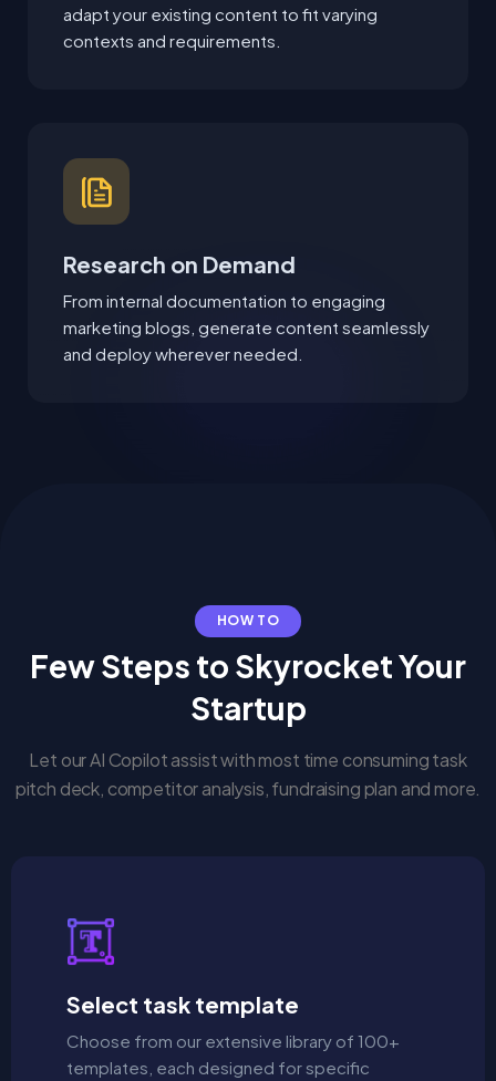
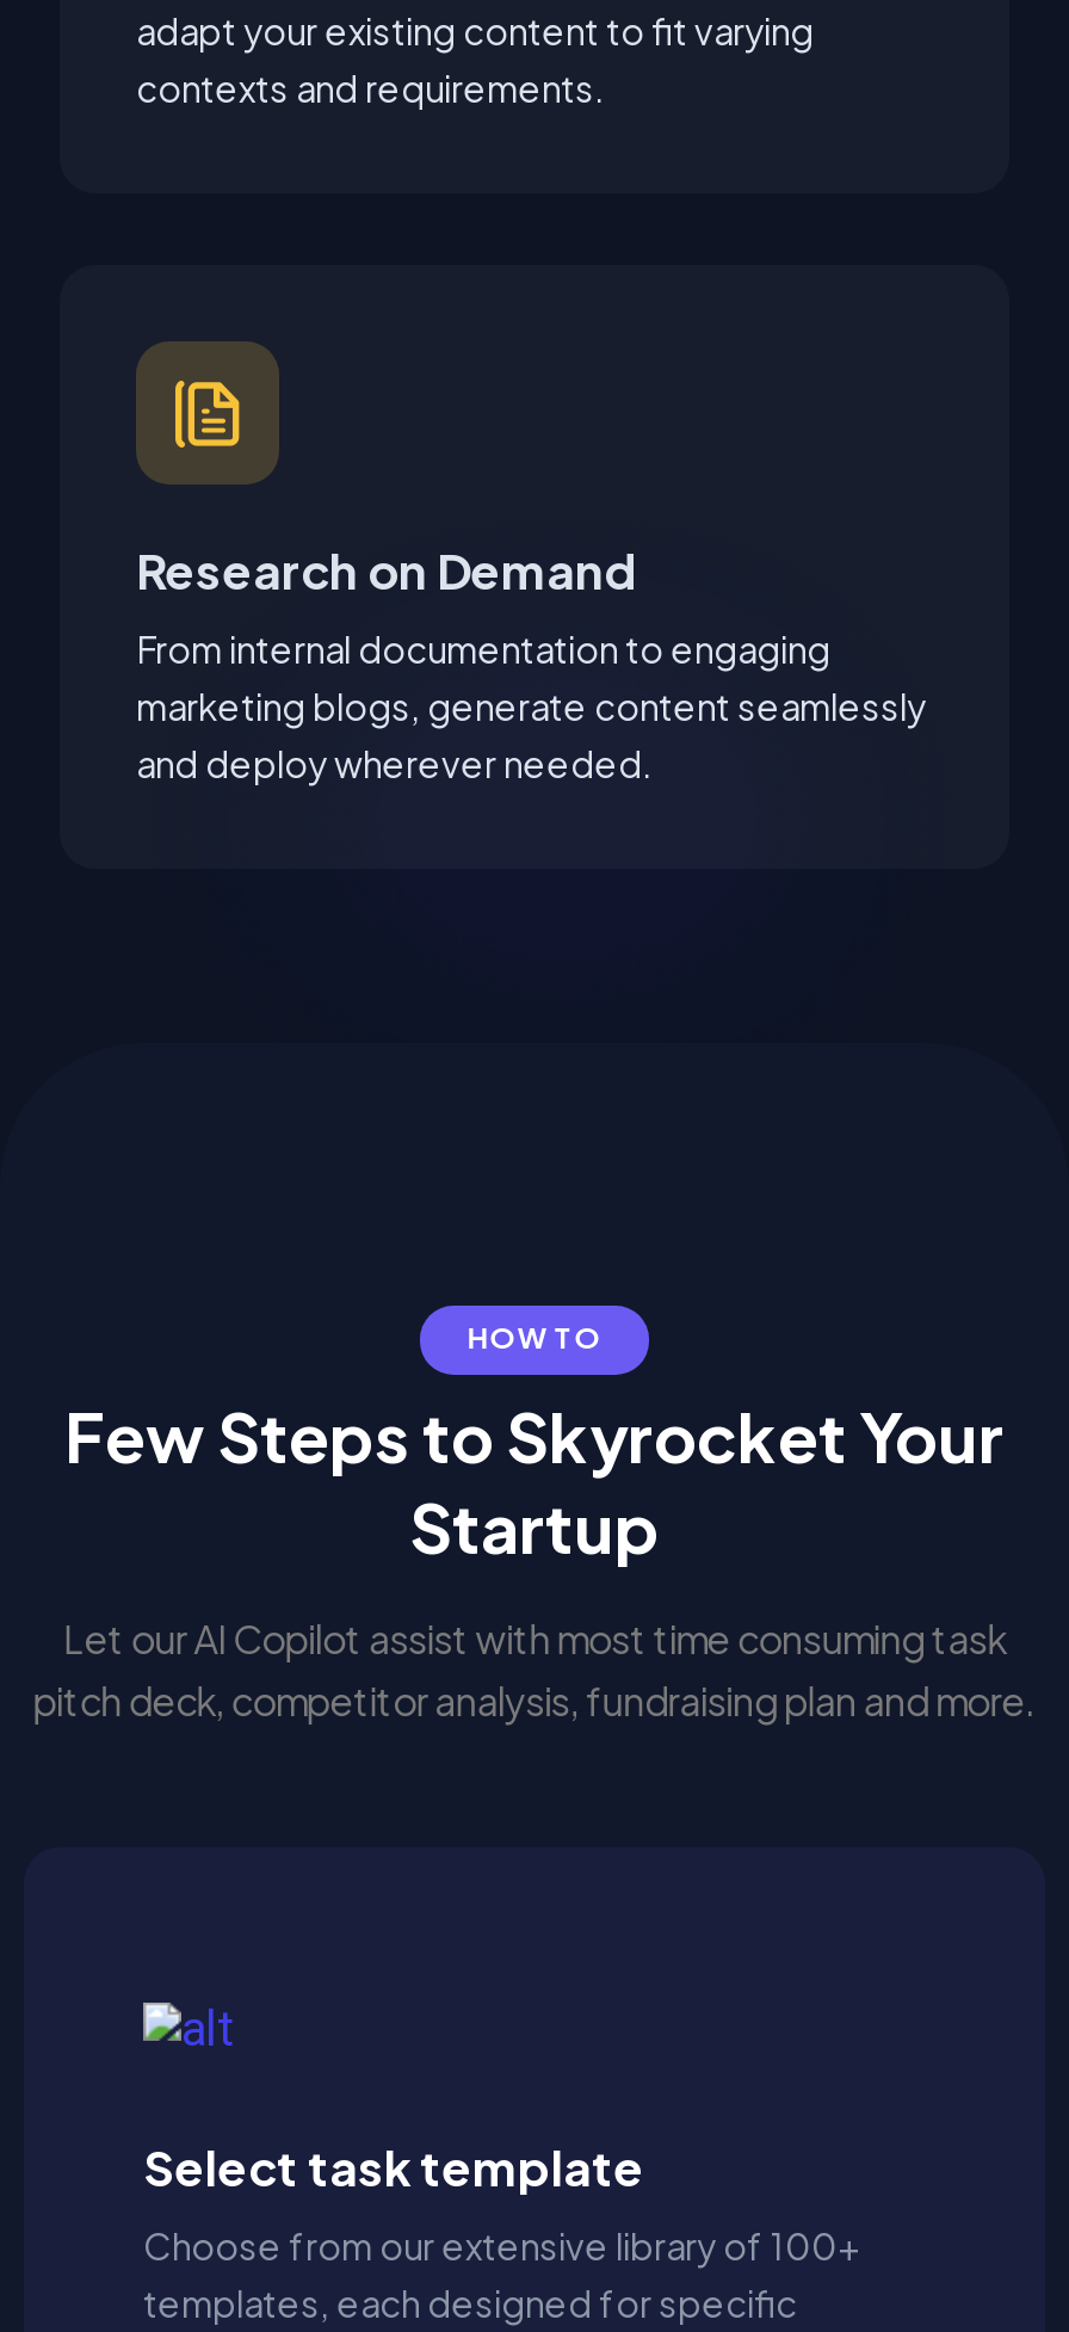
[66,917,115,966] [image] -> [141,1981,246,2081] [image]

